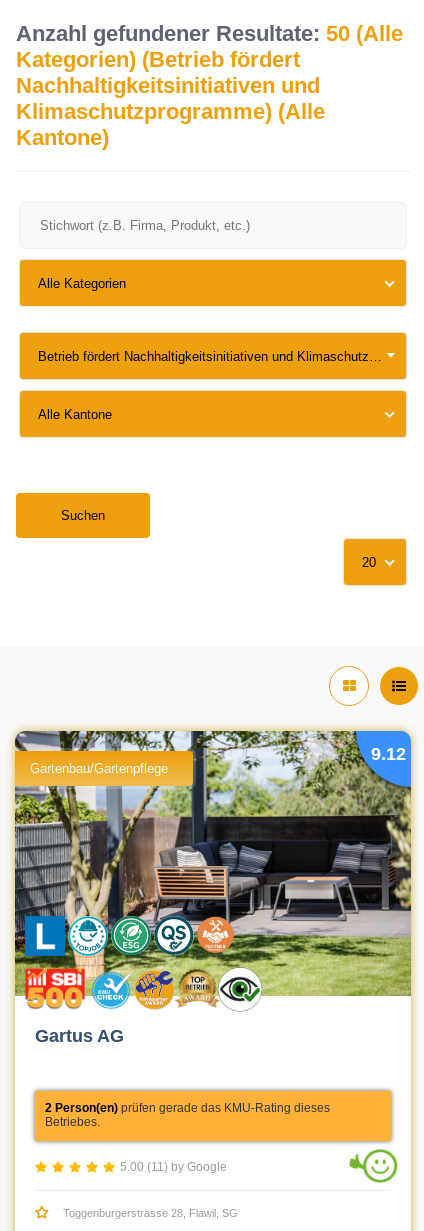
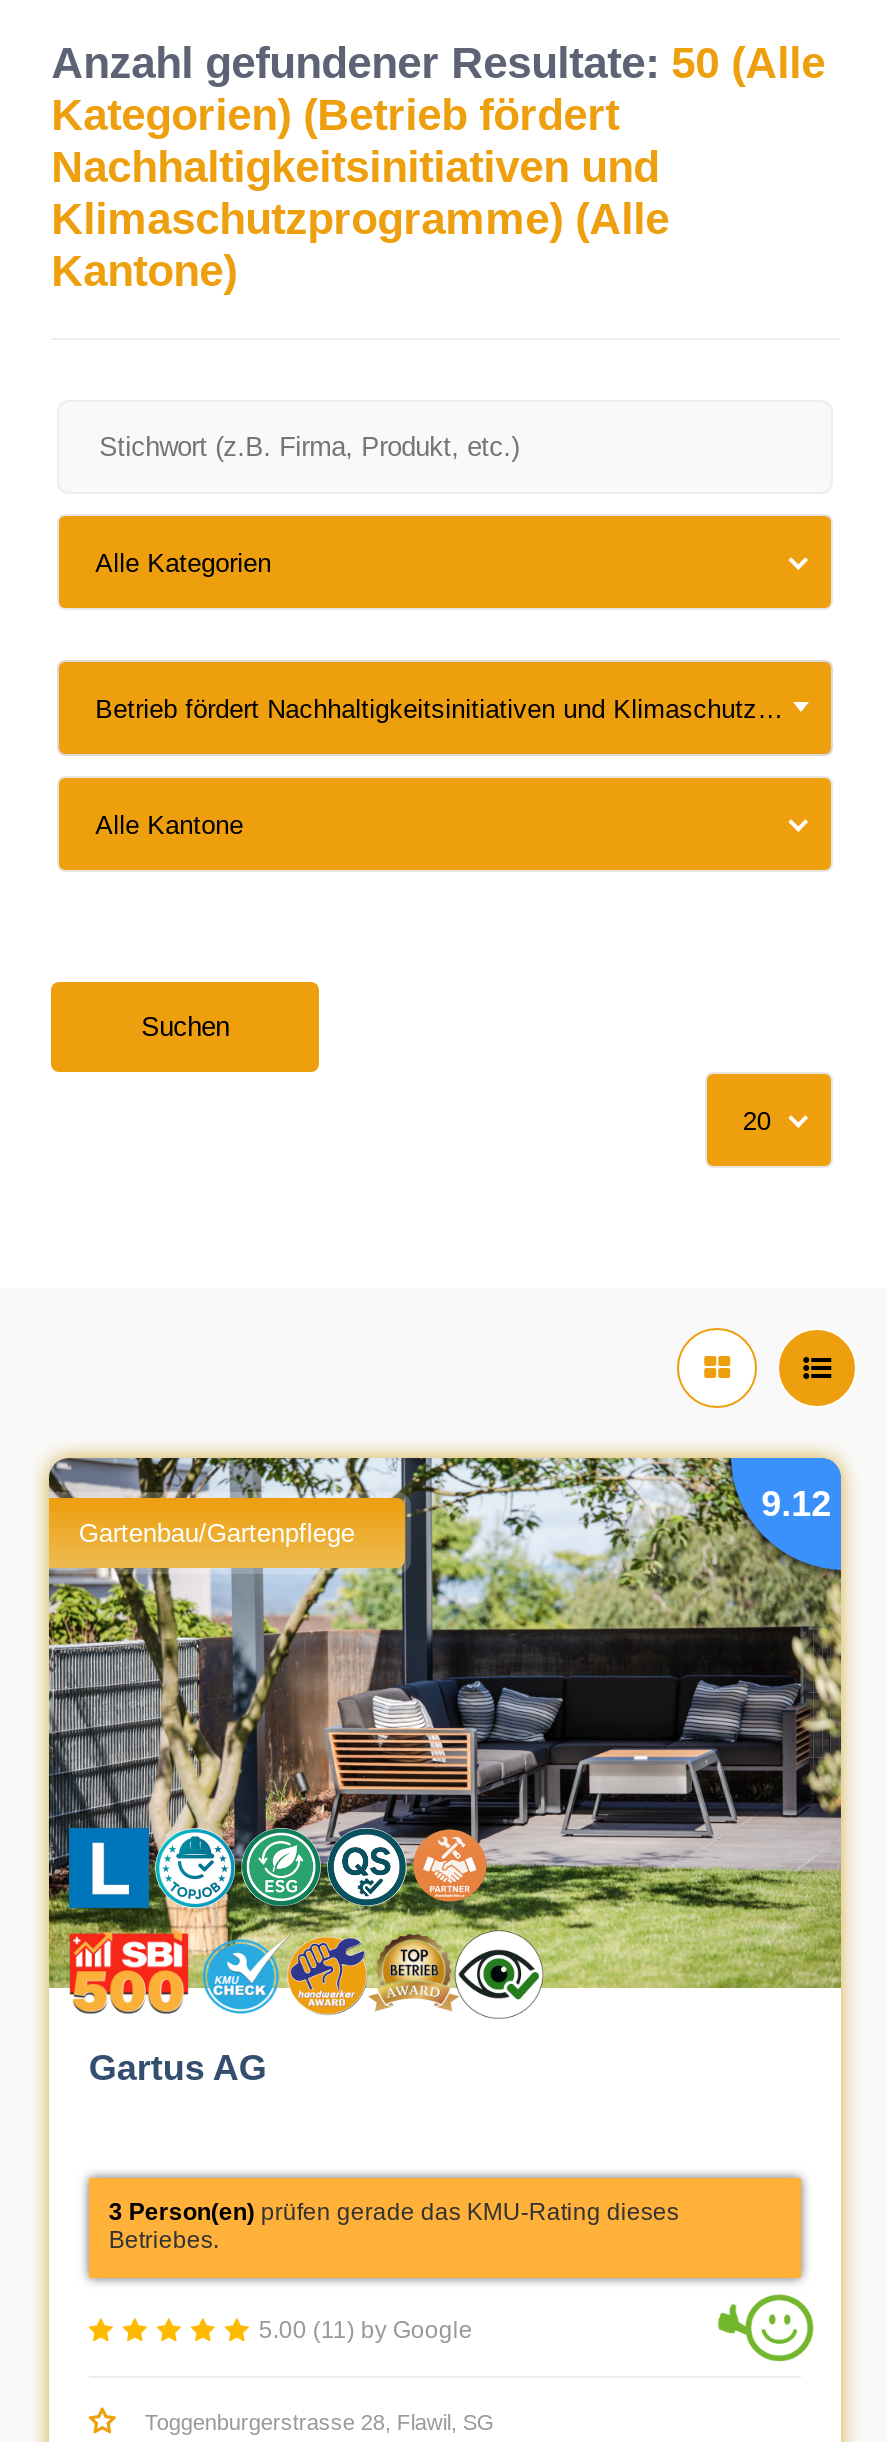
[45,1100,330,1114] 2 Person(en) prüfen gerade das KMU-Rating dieses -> [109,2197,679,2225] 3 Person(en) prüfen gerade das KMU-Rating dieses

